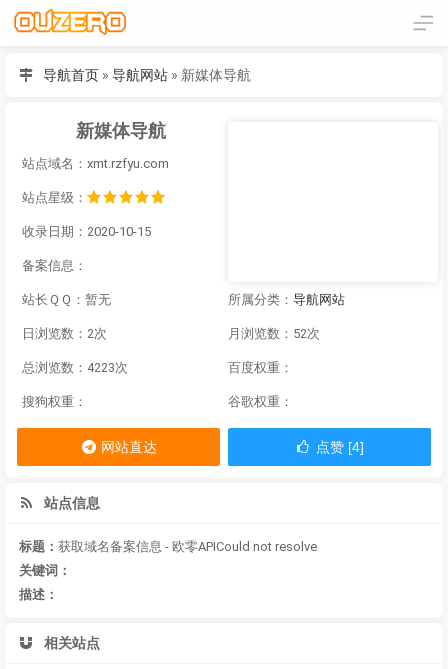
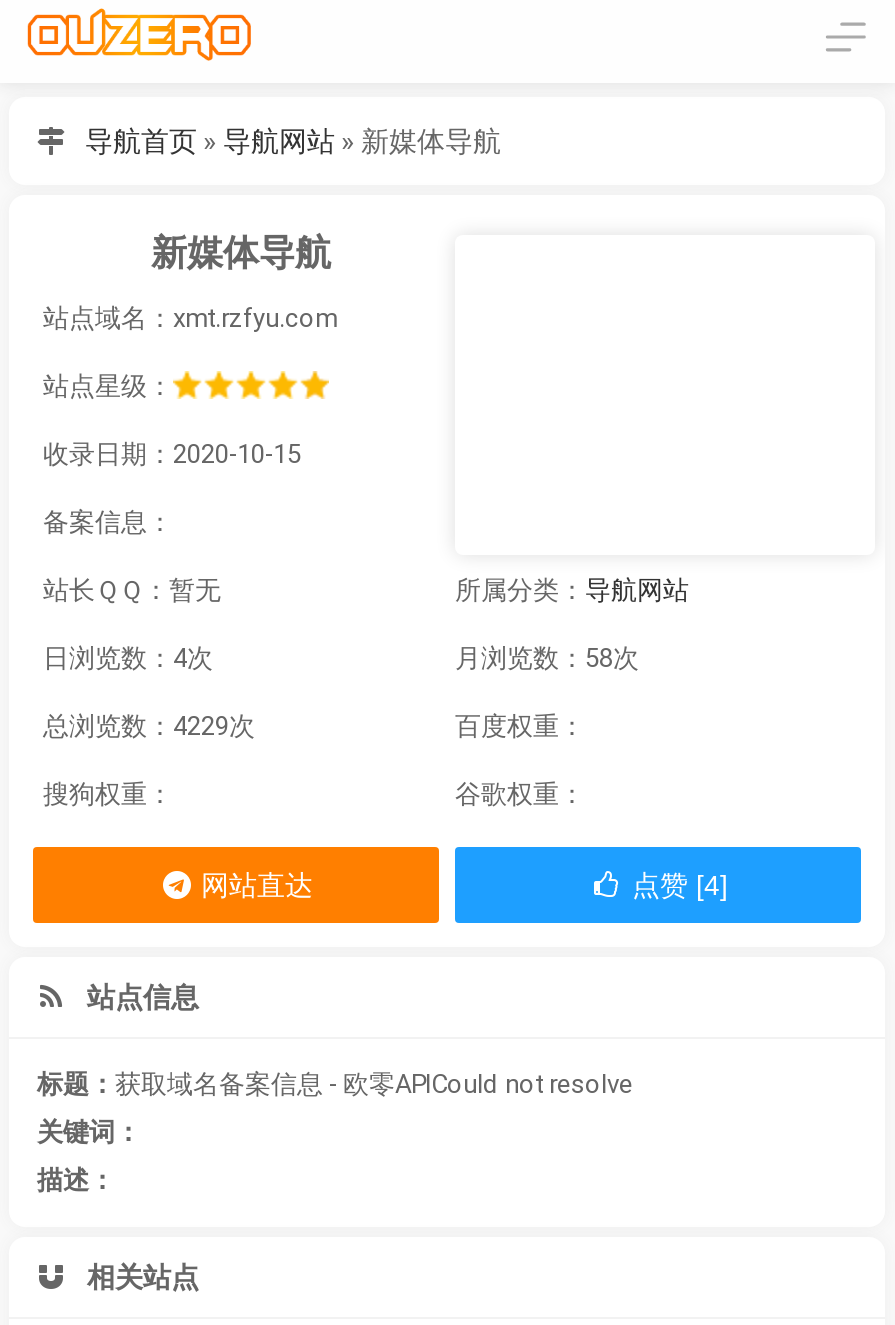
[22,326,107,341] 日浏览数：2次 -> [43,643,213,673] 日浏览数：4次
[228,326,320,341] 月浏览数：52次 -> [455,643,639,673] 月浏览数：58次
[22,360,128,375] 总浏览数：4223次 -> [43,711,255,741] 总浏览数：4229次

